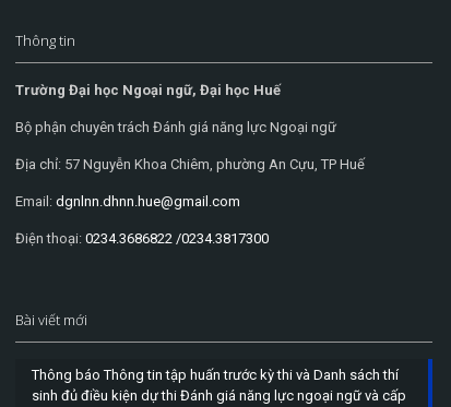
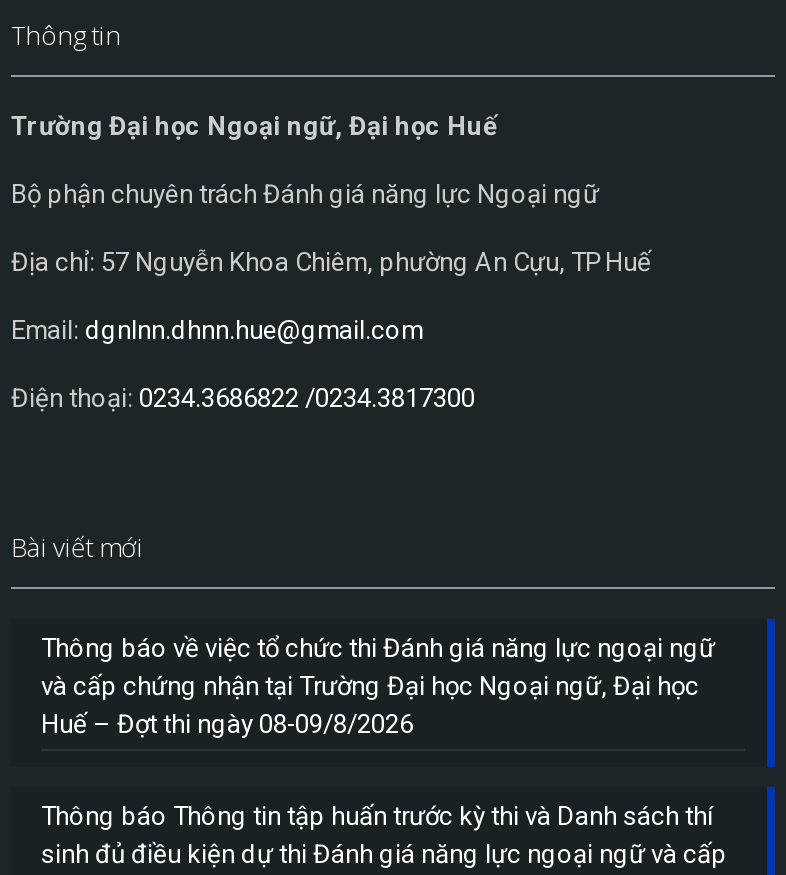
none -> [41,633,715,739] Thông báo về việc tổ chức thi Đánh giá năng lực ngoại ngữ | và cấp chứng nhận tại Trường Đại học Ngoại ngữ, Đại học | Huế – Đợt thi ngày 08-09/8/2026

